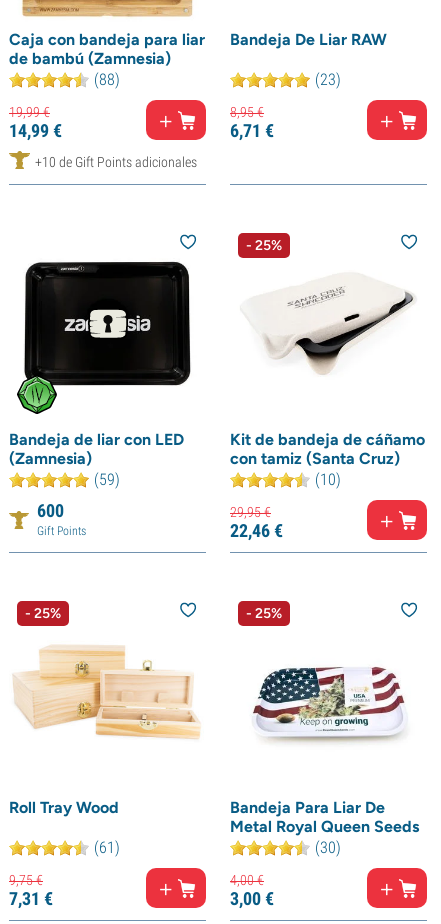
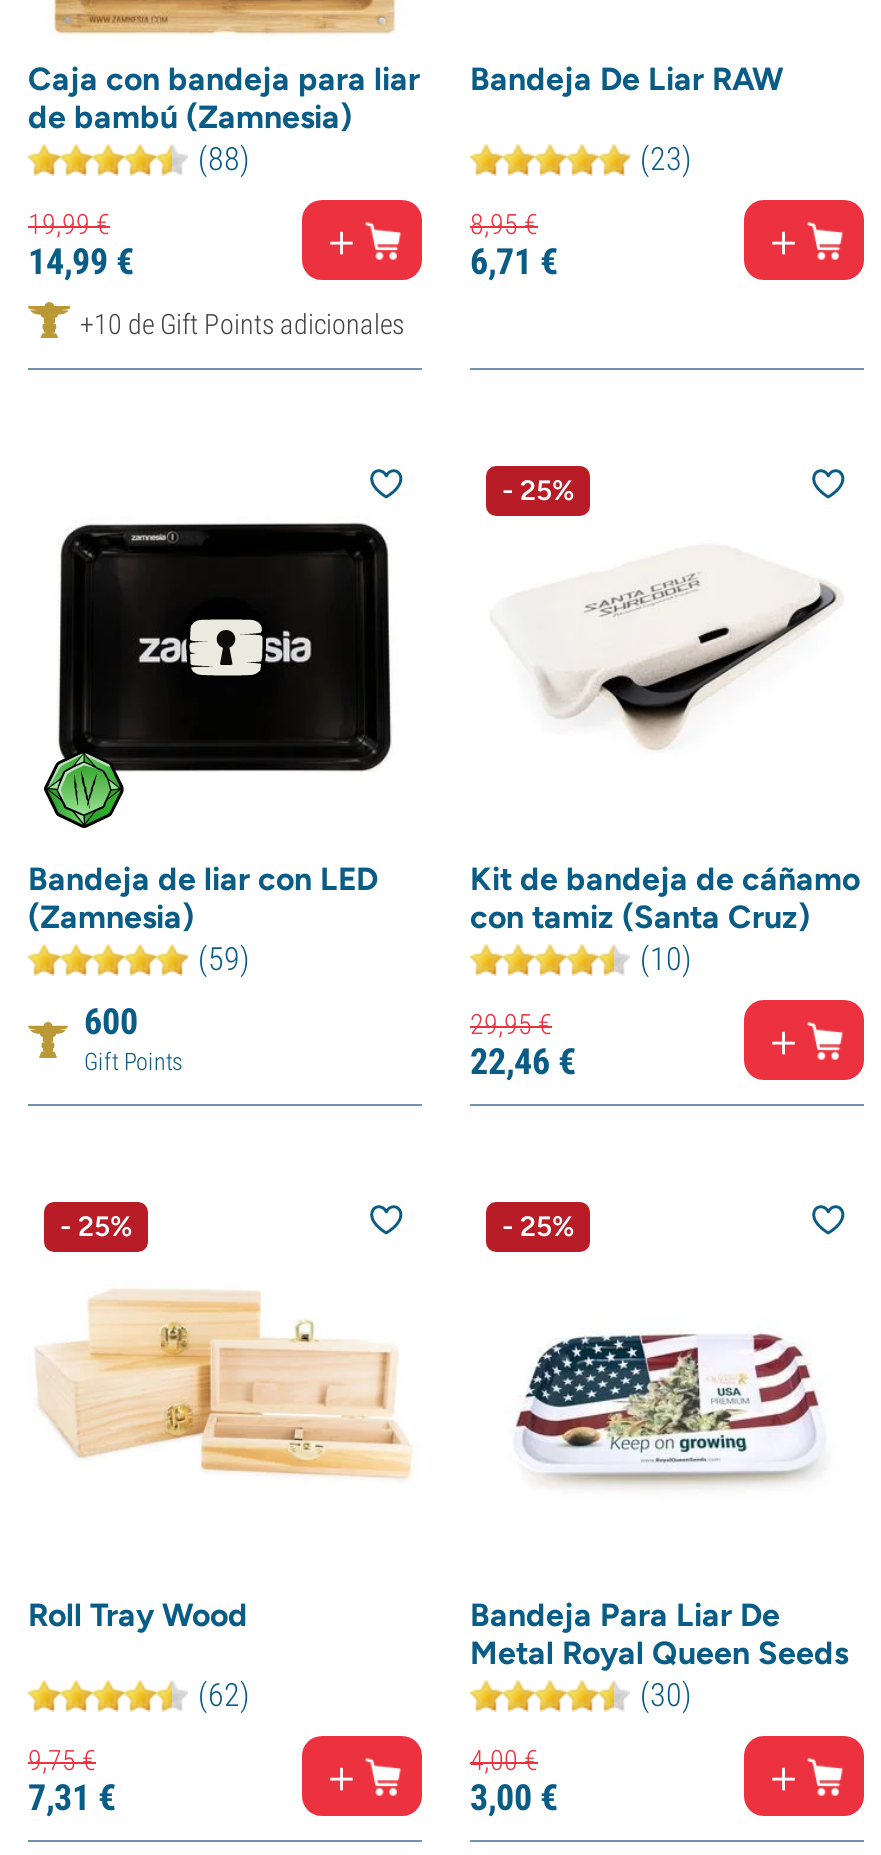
[94,838,120,857] (61) -> [198,1676,250,1714] (62)

